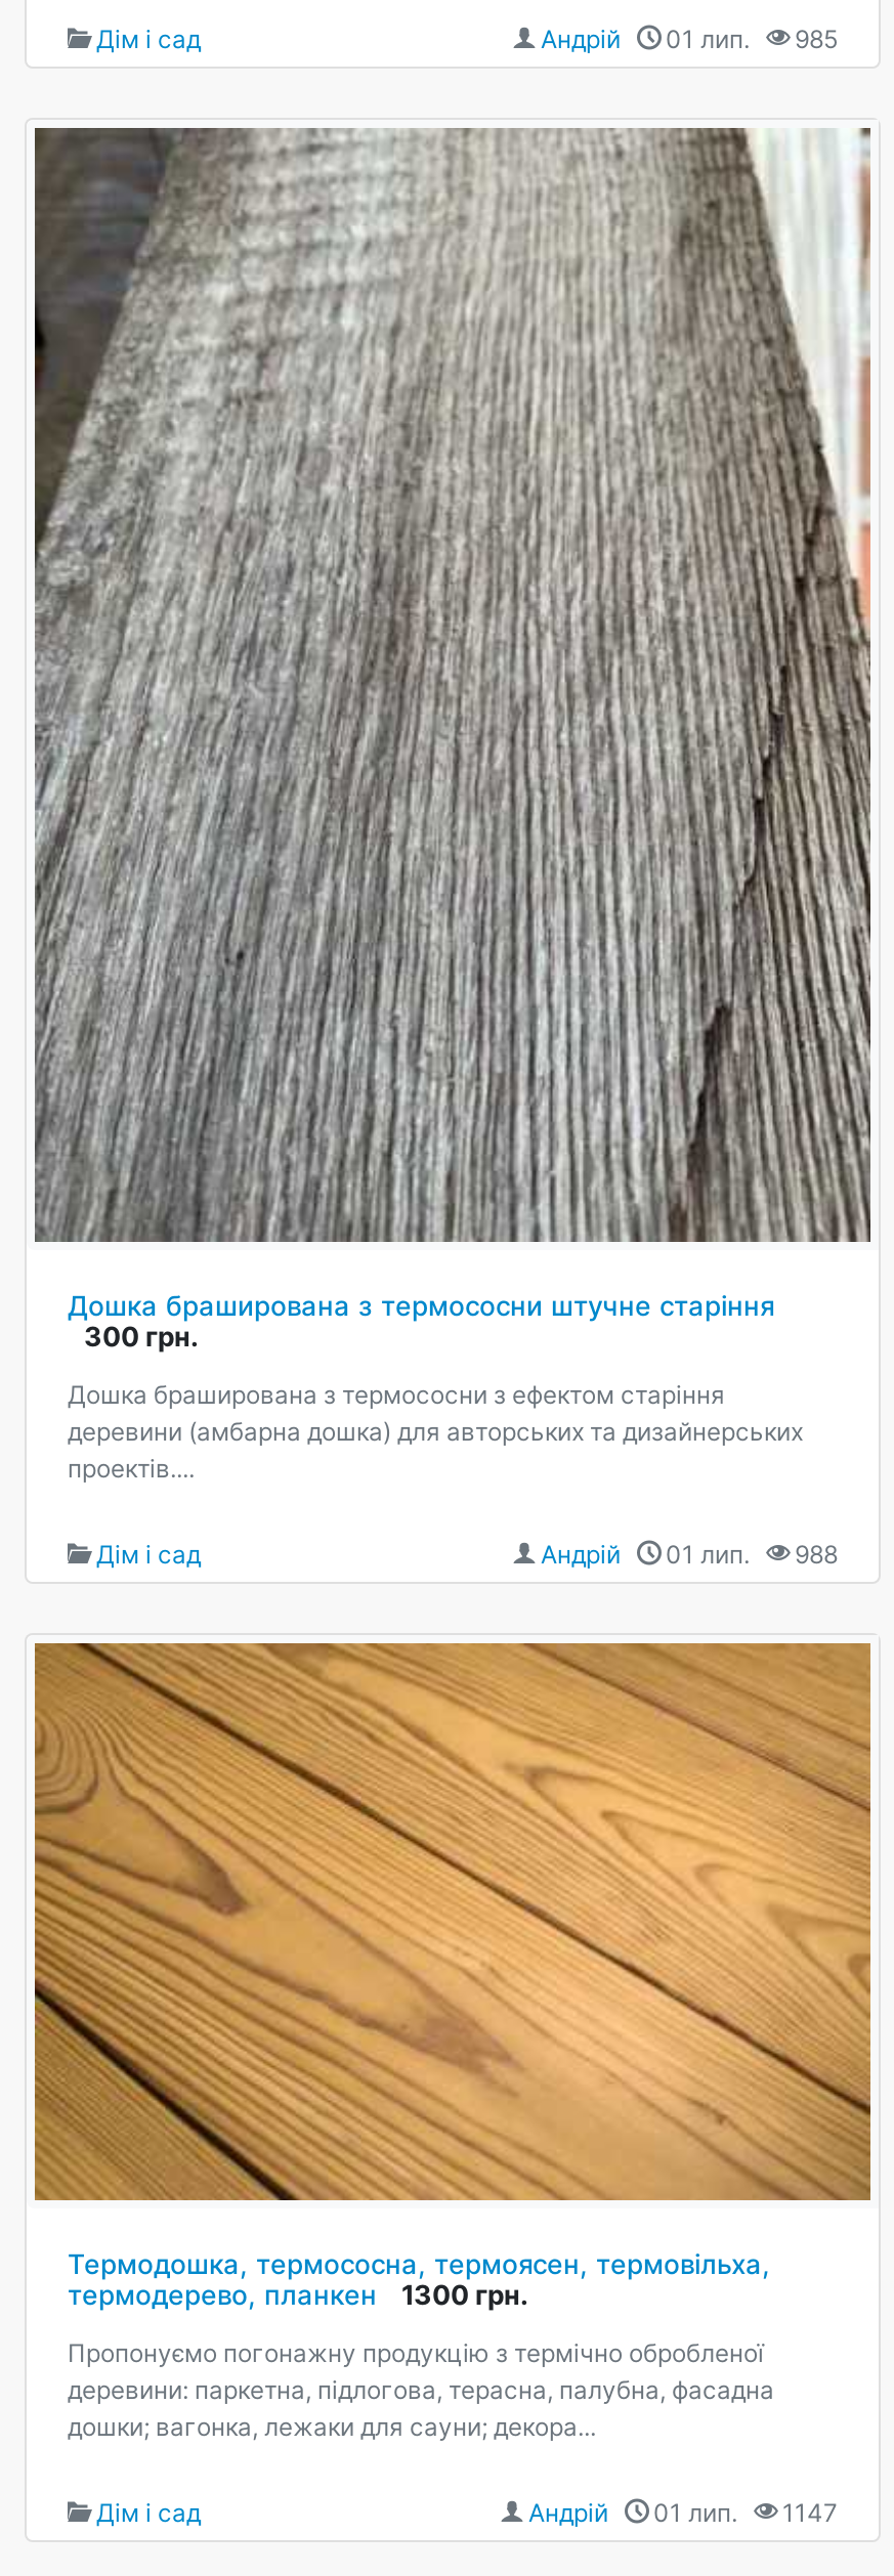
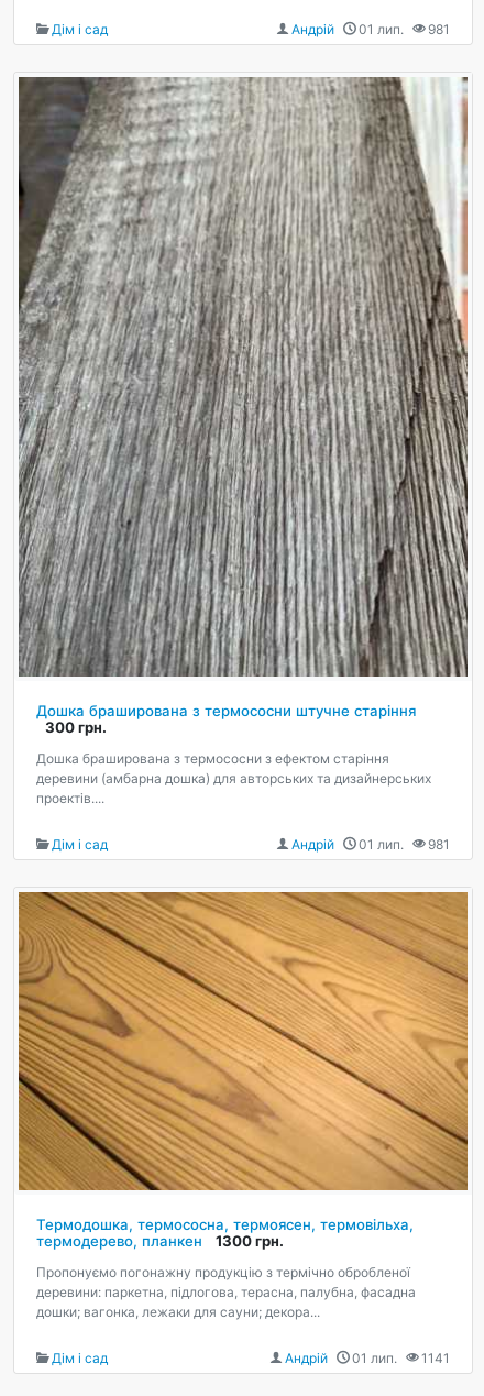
[541,24,838,55] Андрій 01 лип. 985 -> [291,21,450,38] Андрій 01 лип. 981
[541,1540,838,1571] Андрій 01 лип. 988 -> [291,836,450,852] Андрій 01 лип. 981
[528,2498,838,2528] Андрій 01 лип. 1147 -> [285,1350,450,1367] Андрій 01 лип. 1141

